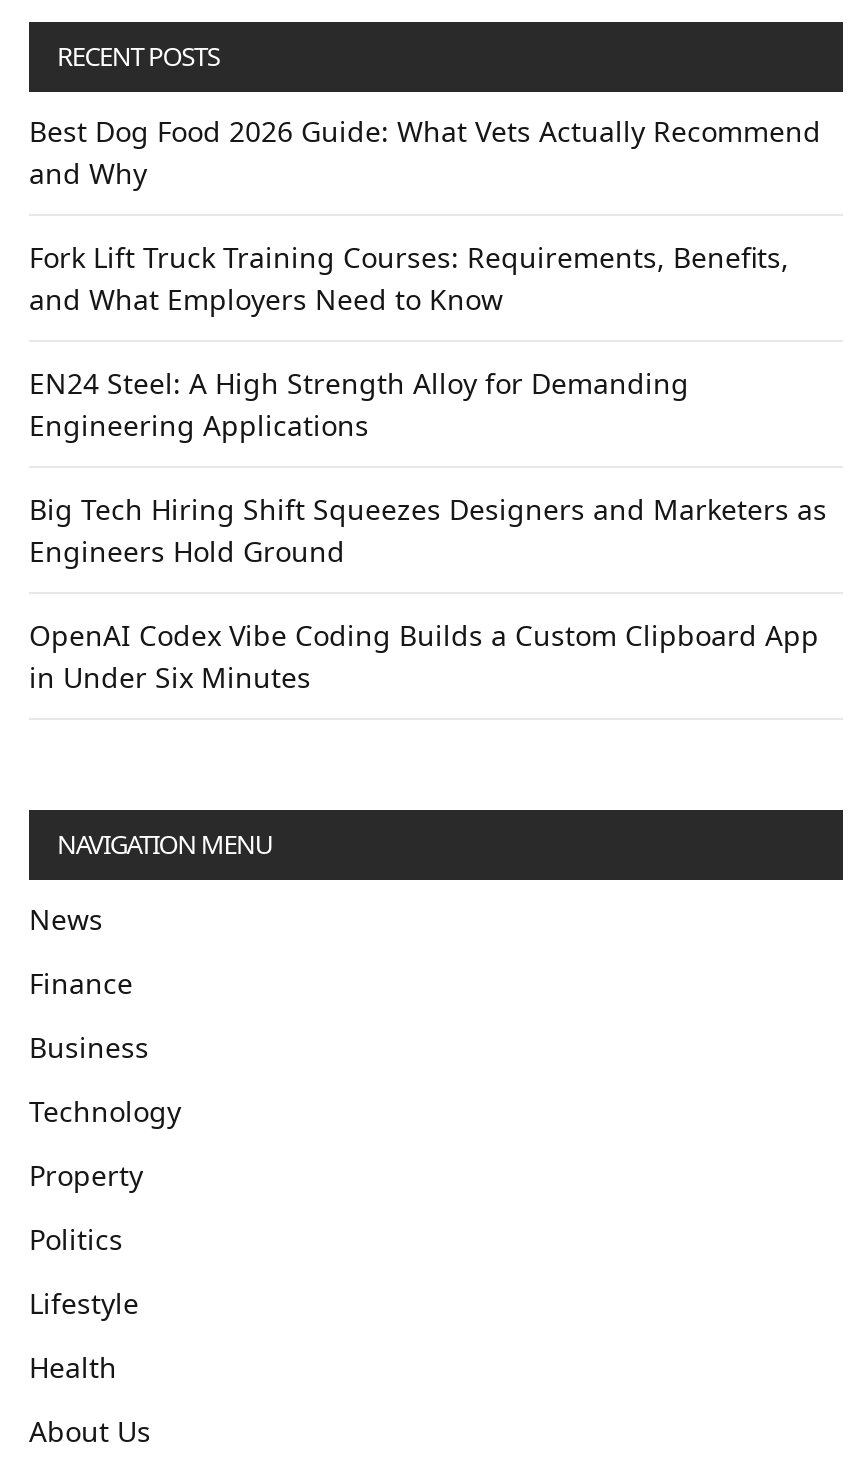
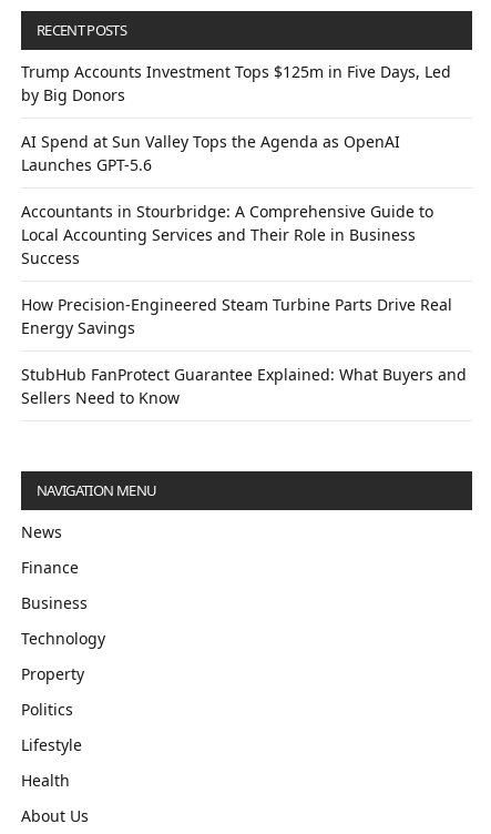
[29,112,821,192] Best Dog Food 2026 Guide: What Vets Actually Recommend | and Why -> [21,61,451,105] Trump Accounts Investment Tops $125m in Five Days, Led | by Big Donors
[29,238,789,318] Fork Lift Truck Training Courses: Requirements, Benefits, | and What Employers Need to Know -> [21,131,400,175] AI Spend at Sun Valley Tops the Agenda as OpenAI | Launches GPT-5.6
[29,364,689,444] EN24 Steel: A High Strength Alloy for Demanding | Engineering Applications -> [21,201,433,268] Accountants in Stourbridge: A Comprehensive Guide to | Local Accounting Services and Their Role in Business | Success
[29,490,827,570] Big Tech Hiring Shift Squeezes Designers and Marketers as | Engineers Hold Ground -> [21,294,452,338] How Precision-Engineered Steam Turbine Parts Drive Real | Energy Savings
[29,616,819,696] OpenAI Codex Vibe Coding Builds a Custom Clipboard App | in Under Six Minutes -> [21,364,467,408] StubHub FanProtect Guarantee Explained: What Buyers and | Sellers Need to Know

